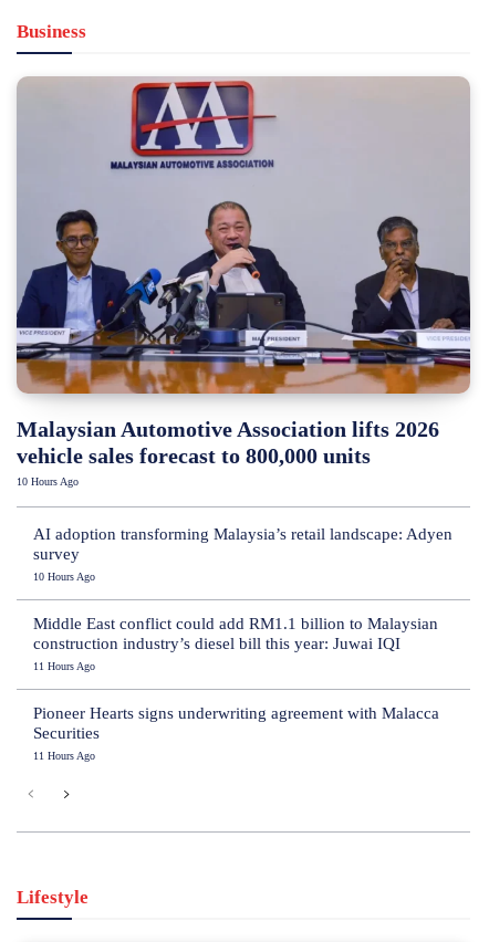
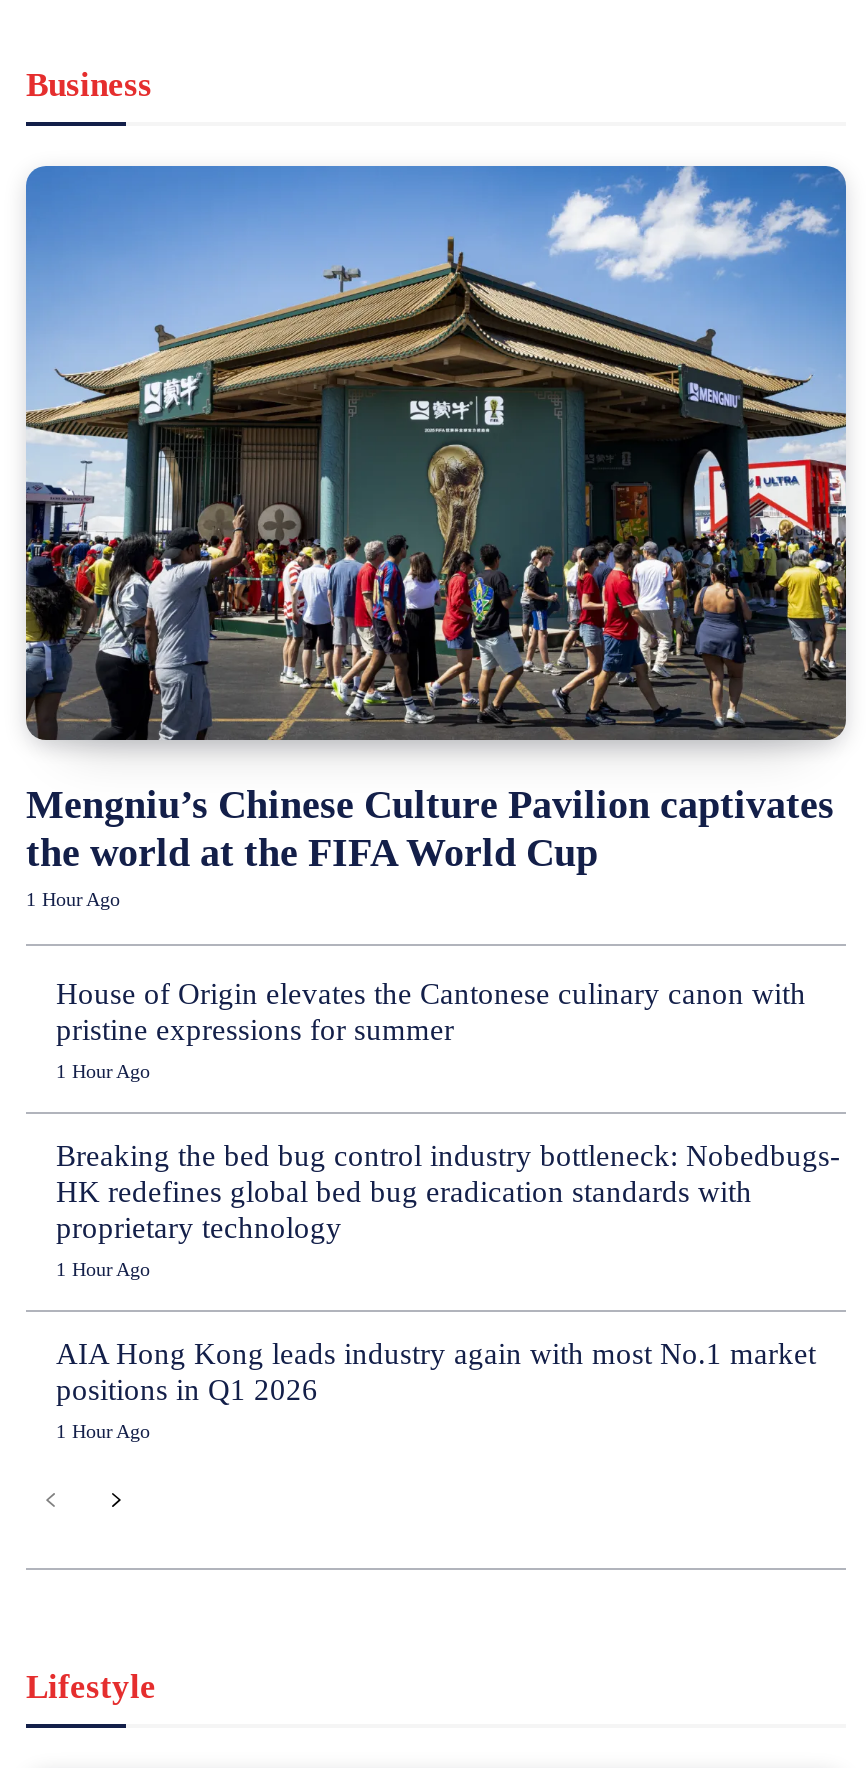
[17,76,471,488] [image] | Malaysian Automotive Association lifts 2026 | vehicle sales forecast to 800,000 units | 10 Hours Ago -> [24,164,848,910] [image] | Mengniu’s Chinese Culture Pavilion captivates | the world at the FIFA World Cup | 1 Hour Ago
[33,525,452,583] AI adoption transforming Malaysia’s retail landscape: Adyen | survey | 10 Hours Ago -> [56,978,806,1082] House of Origin elevates the Cantonese culinary canon with | pristine expressions for summer | 1 Hour Ago
[33,615,438,672] Middle East conflict could add RM1.1 billion to Malaysian | construction industry’s diesel bill this year: Juwai IQI | 11 Hours Ago -> [56,1140,840,1280] Breaking the bed bug control industry bottleneck: Nobedbugs- | HK redefines global bed bug eradication standards with | proprietary technology | 1 Hour Ago
[33,705,439,762] Pioneer Hearts signs underwriting agreement with Malacca | Securities | 11 Hours Ago -> [56,1338,816,1442] AIA Hong Kong leads industry again with most No.1 market | positions in Q1 2026 | 1 Hour Ago

